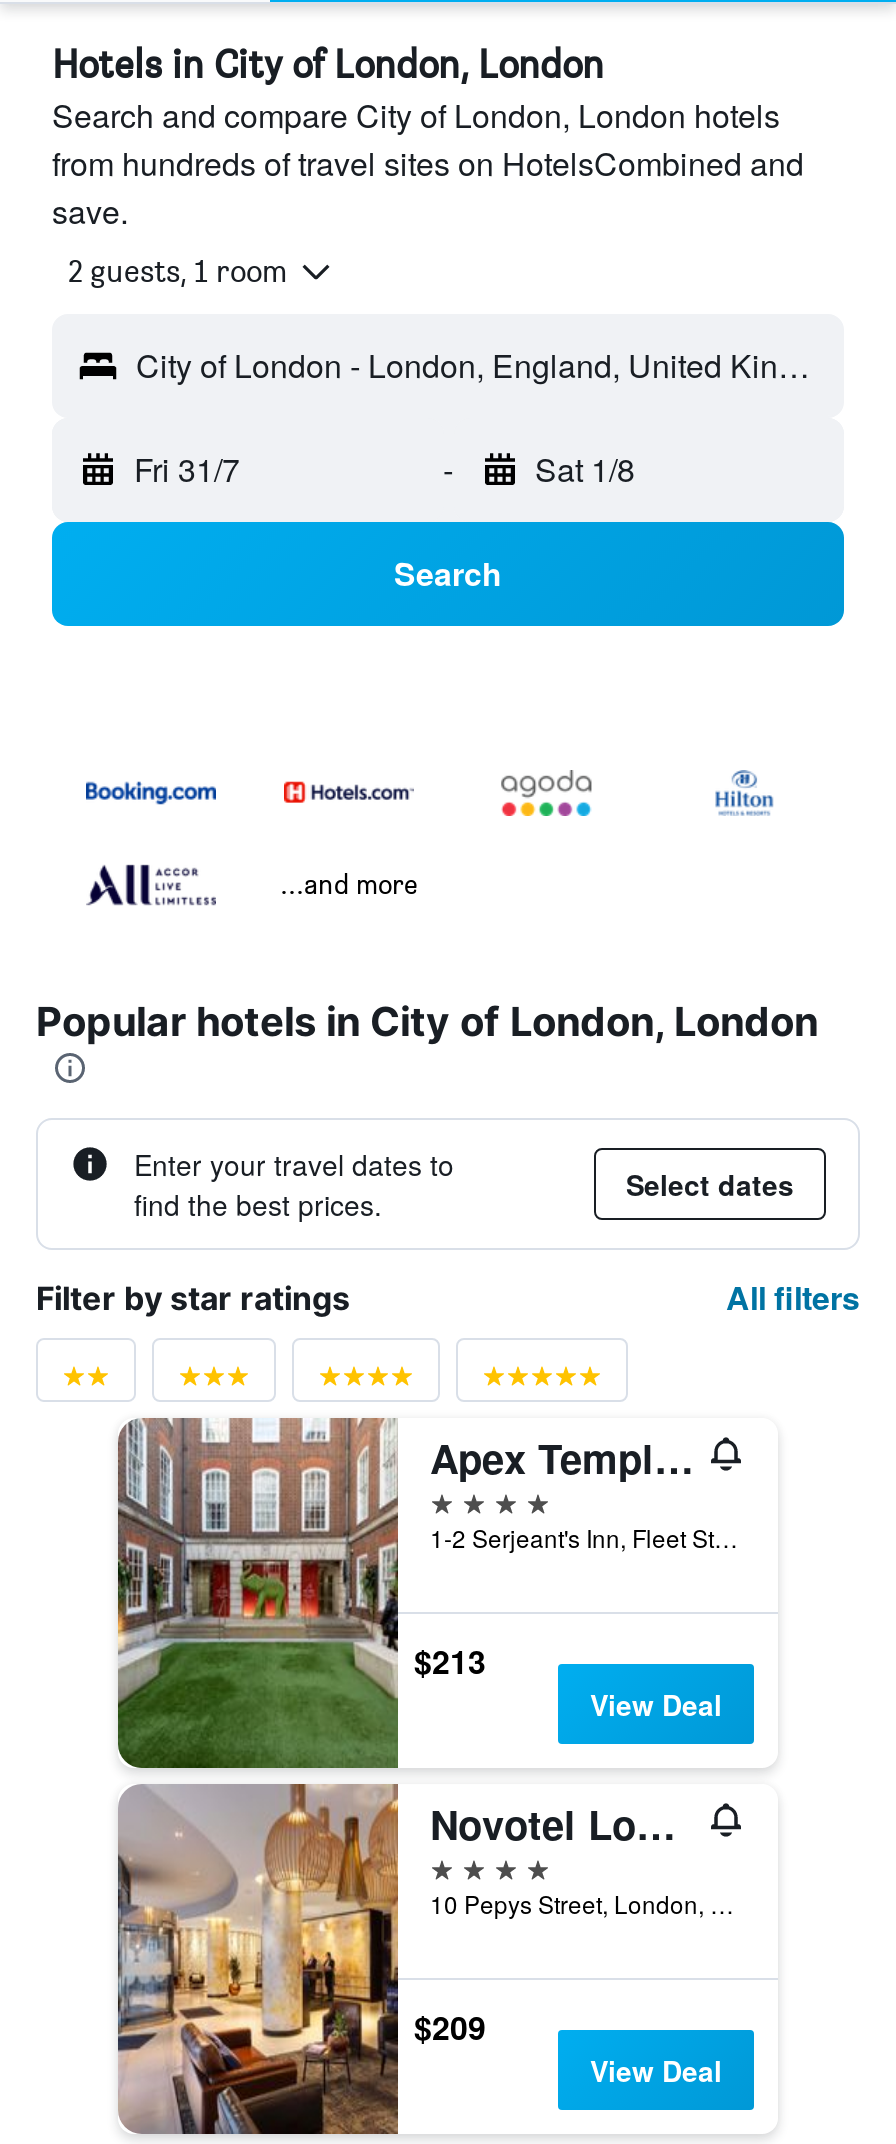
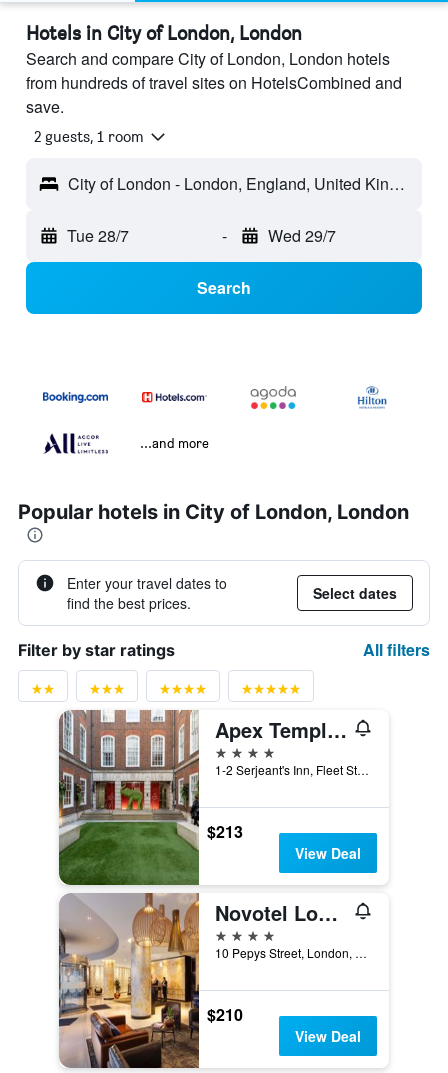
[134,446,240,492] Fri 31/7 -> [67,224,129,247] Tue 28/7
[535,446,635,492] Sat 1/8 -> [267,224,335,247] Wed 29/7
[414,2003,486,2049] $209 -> [207,1002,243,1025] $210

